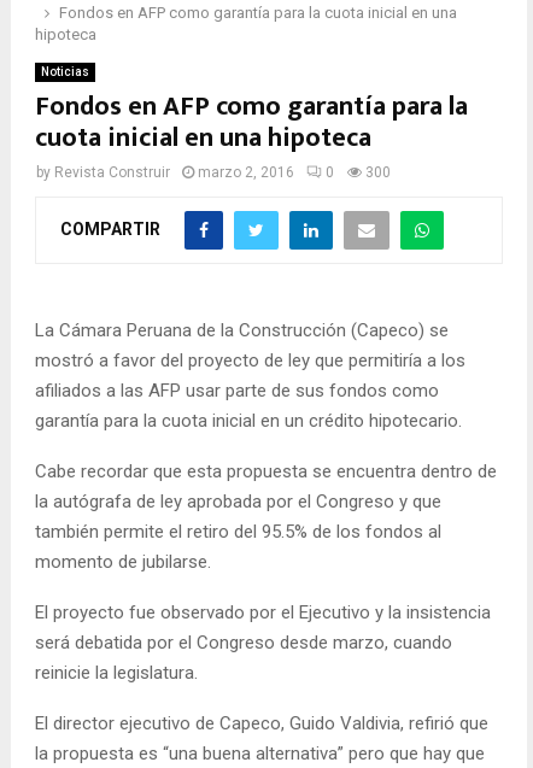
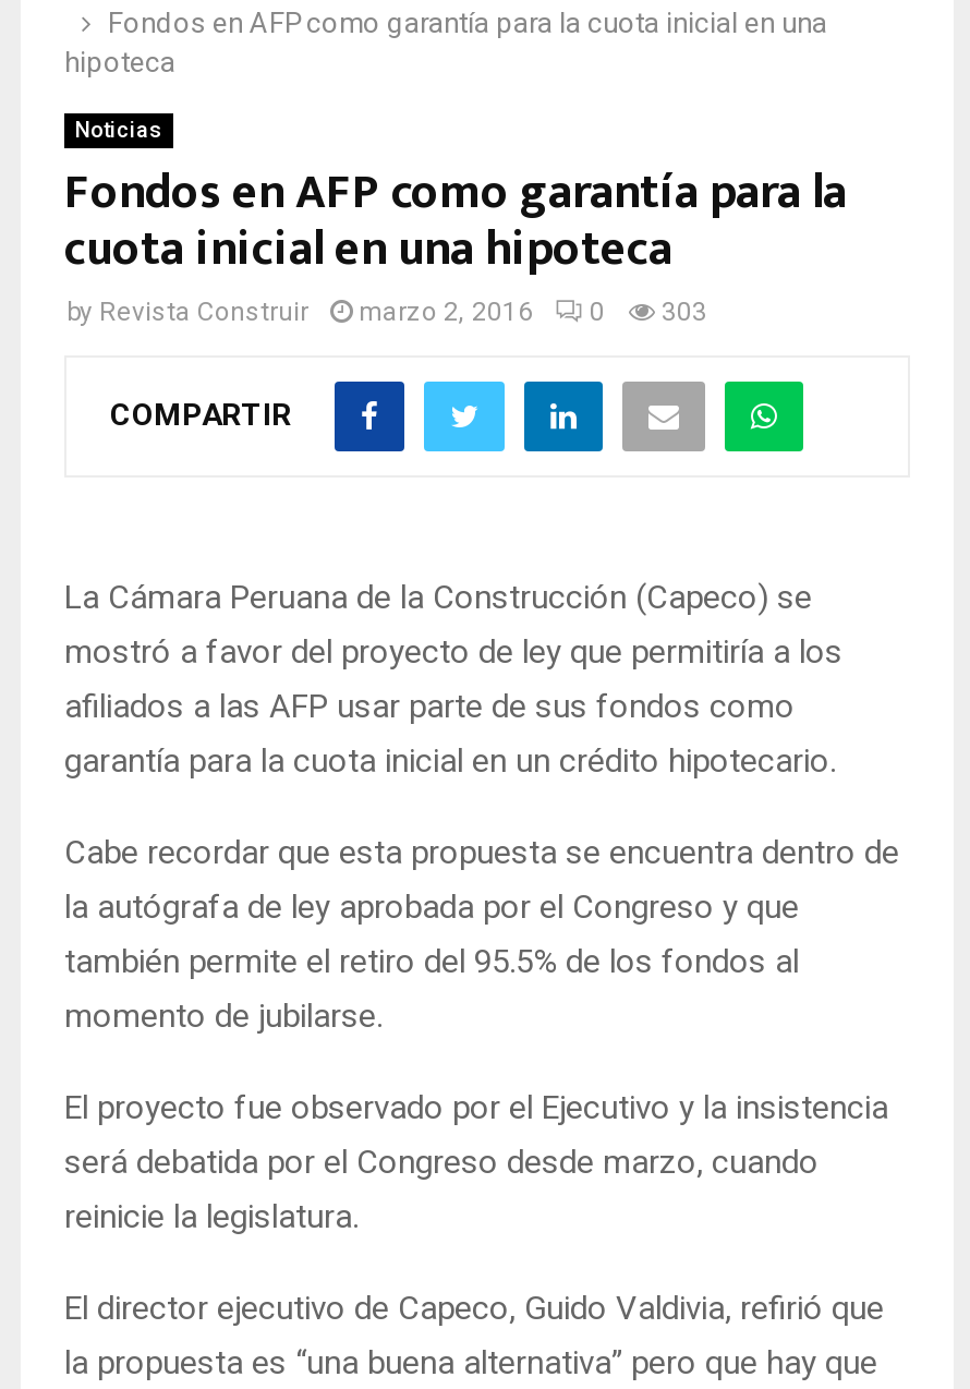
[36,164,391,181] by Revista Construir marzo 2, 2016 0 300 -> [66,297,707,327] by Revista Construir marzo 2, 2016 0 303

